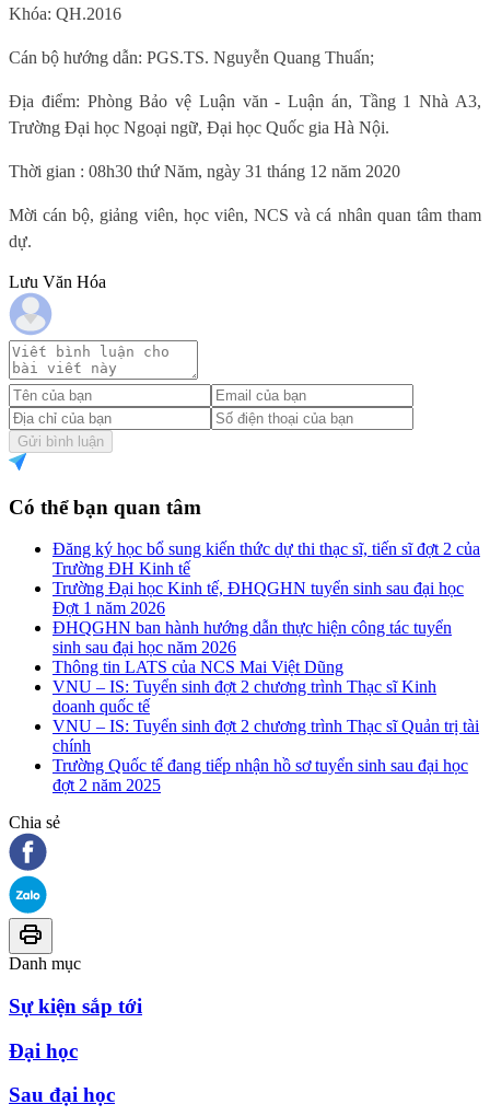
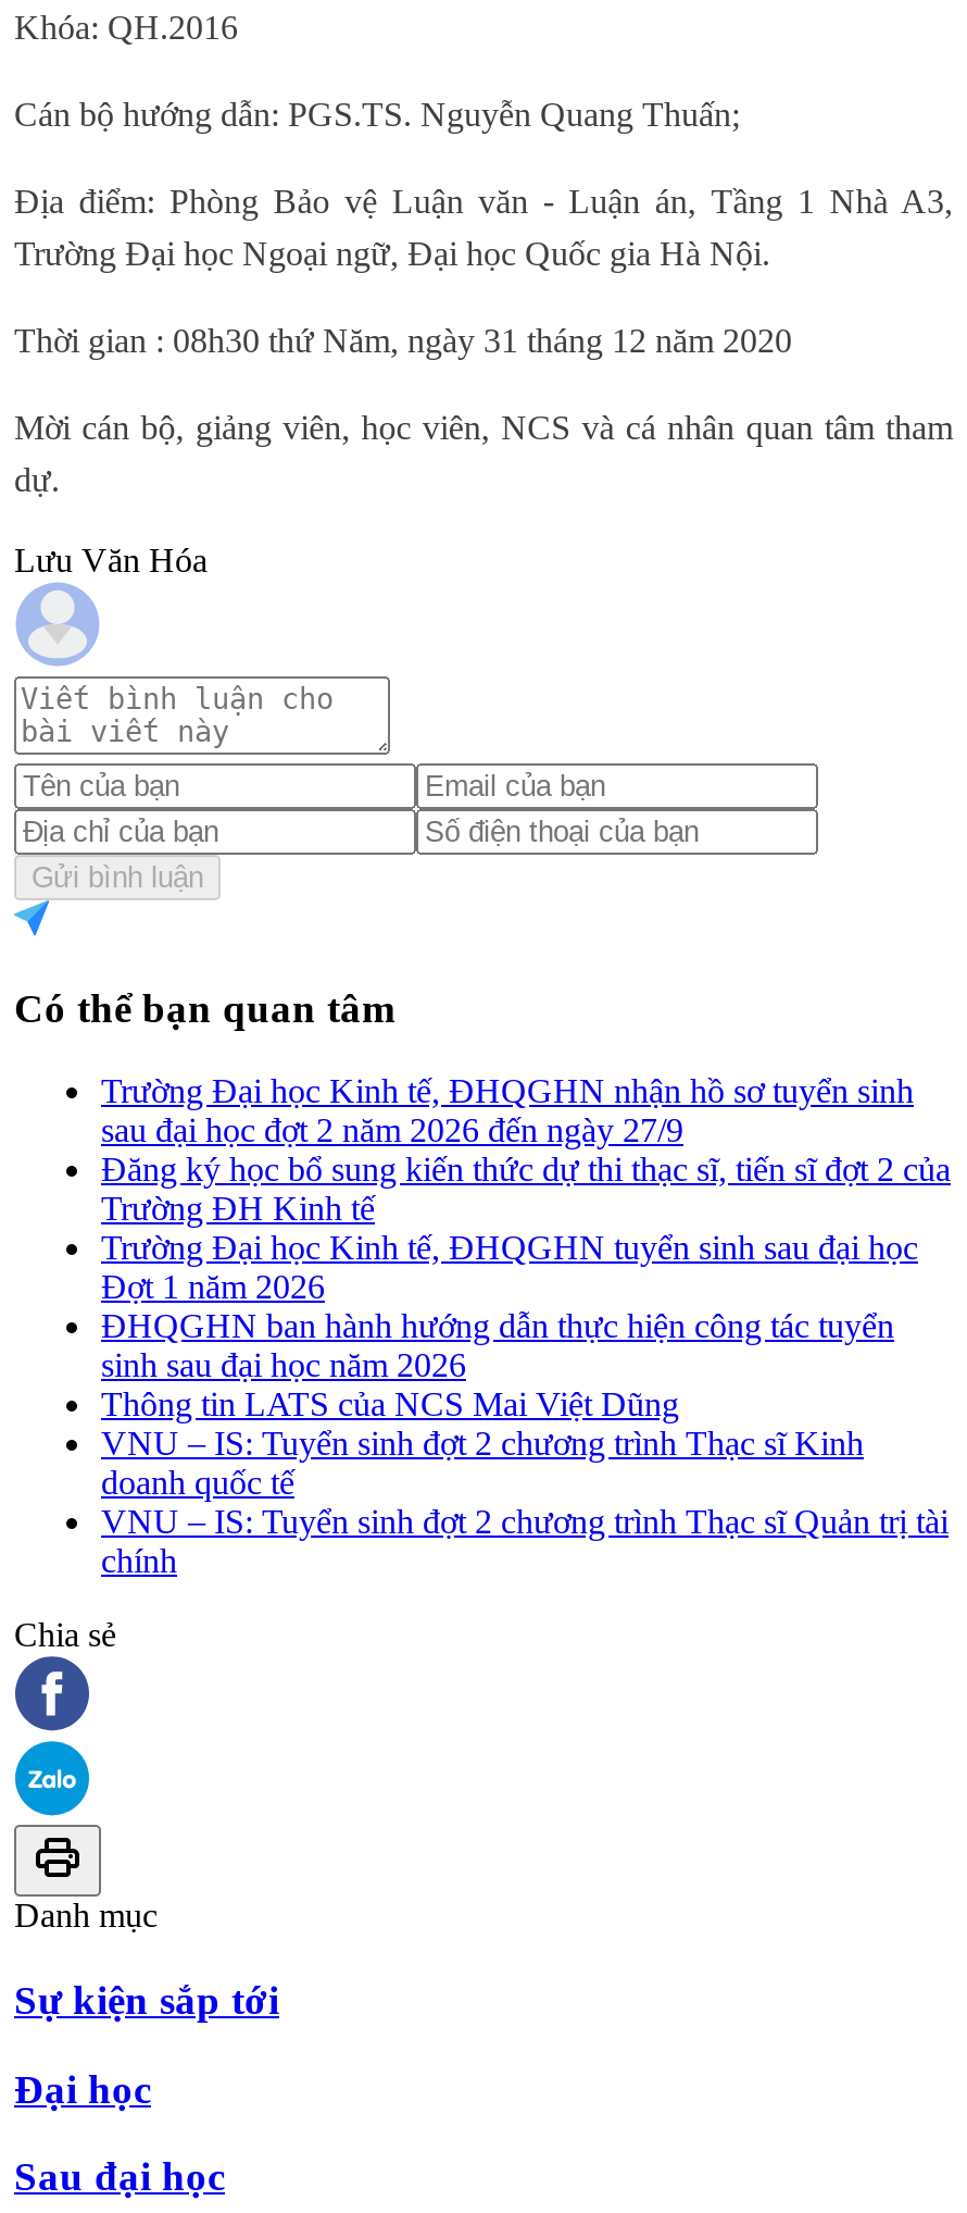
none -> [101,1073,914,1149] Trường Đại học Kinh tế, ĐHQGHN nhận hồ sơ tuyển sinh | sau đại học đợt 2 năm 2026 đến ngày 27/9
moved [52,540,480,755] -> [101,1151,951,1579]: Đăng ký học bổ sung kiến thức dự thi thạc sĩ, tiến sĩ đợt 2 của | Trường ĐH Kinh tế | Trường Đại học Kinh tế, ĐHQGHN tuyển sinh sau đại học | ... | VNU – IS: Tuyển sinh đợt 2 chương trình Thạc sĩ Quản trị tài | chính
[52,756,468,795] Trường Quốc tế đang tiếp nhận hồ sơ tuyển sinh sau đại học | đợt 2 năm 2025 -> none

